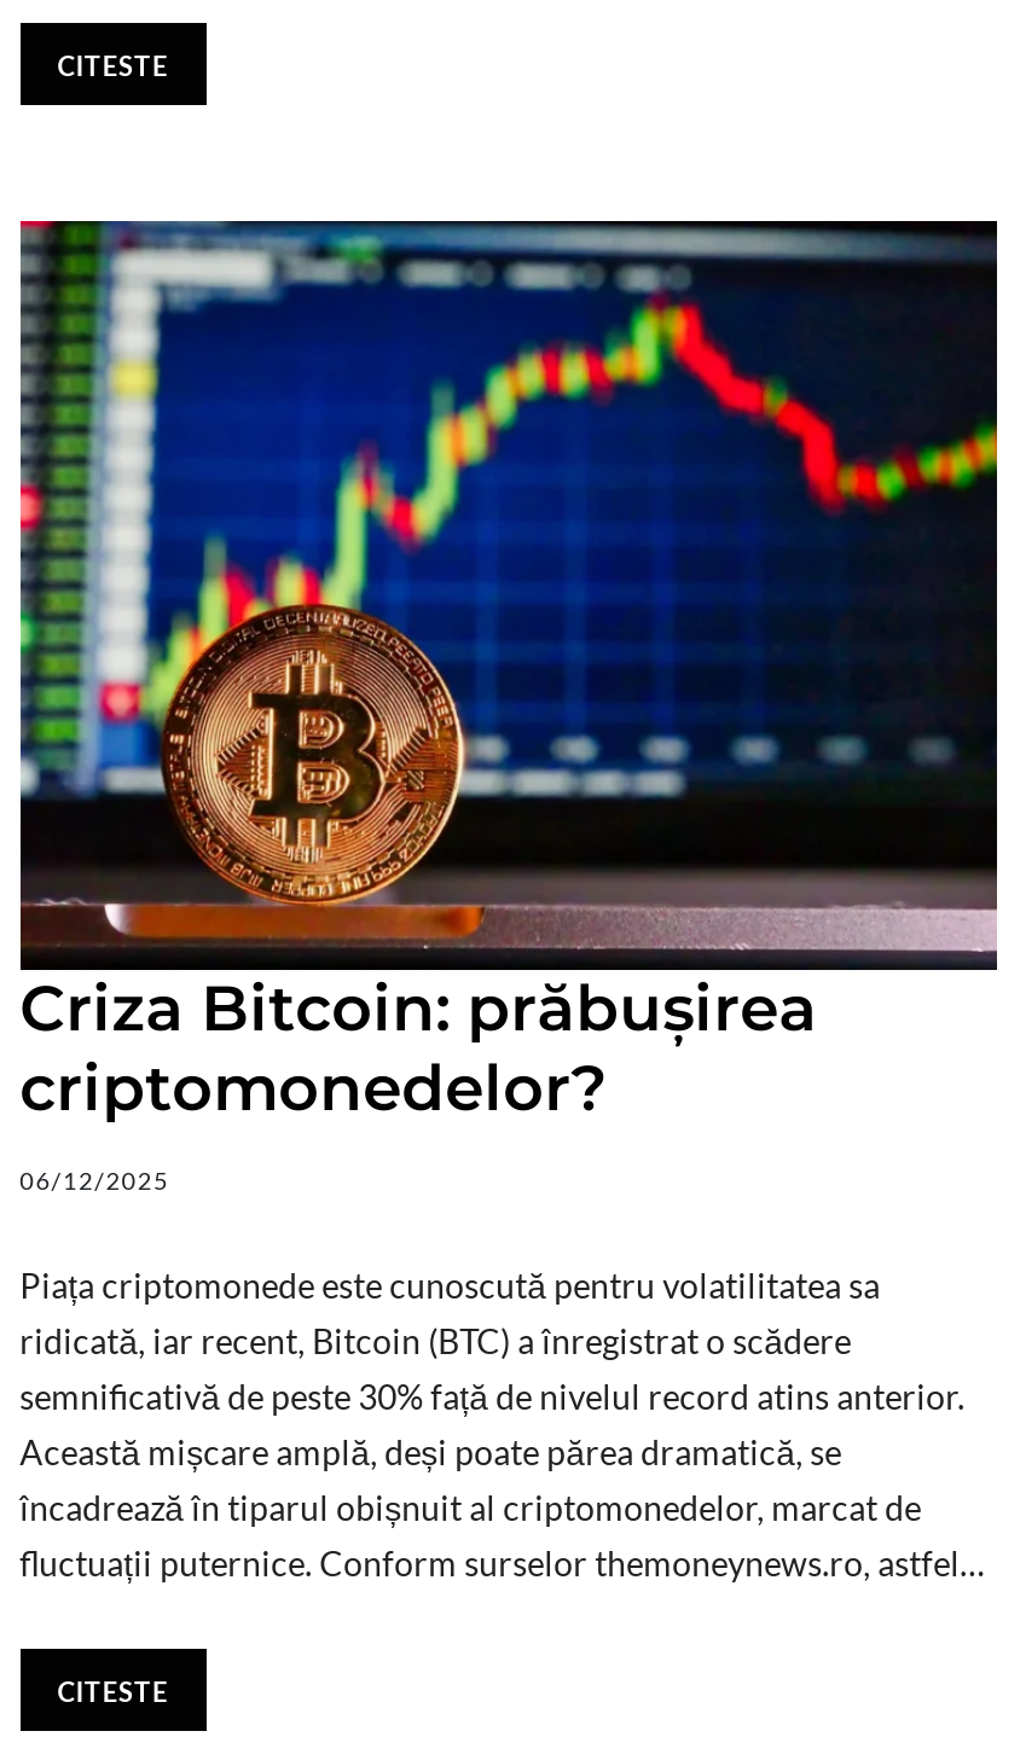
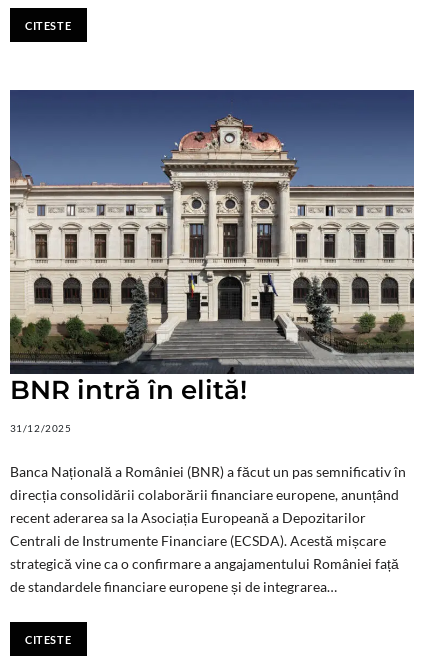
[18,219,999,1127] [image] | Criza Bitcoin: prăbușirea | criptomonedelor? -> [9,89,415,406] [image] | BNR intră în elită!
[20,1166,169,1195] 06/12/2025 -> [10,422,72,434] 31/12/2025
[20,1265,984,1584] Piața criptomonede este cunoscută pentru volatilitatea sa | ridicată, iar recent, Bitcoin (BTC) a înregistrat o scădere | semnificativă de peste 30% față de nivelul record atins anterior. | Această mișcare amplă, deși poate părea dramatică, se | încadrează în tiparul obișnuit al criptomonedelor, marcat de | fluctuații puternice. Conform surselor themoneynews.ro, astfel… -> [10,463,406,595] Banca Națională a României (BNR) a făcut un pas semnificativ în | direcția consolidării colaborării financiare europene, anunțând | recent aderarea sa la Asociația Europeană a Depozitarilor | Centrali de Instrumente Financiare (ECSDA). Acestă mișcare | strategică vine ca o confirmare a angajamentului României față | de standardele financiare europene și de integrarea…

